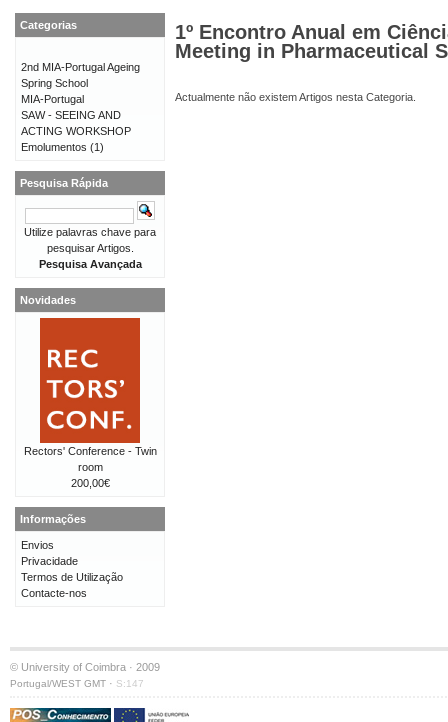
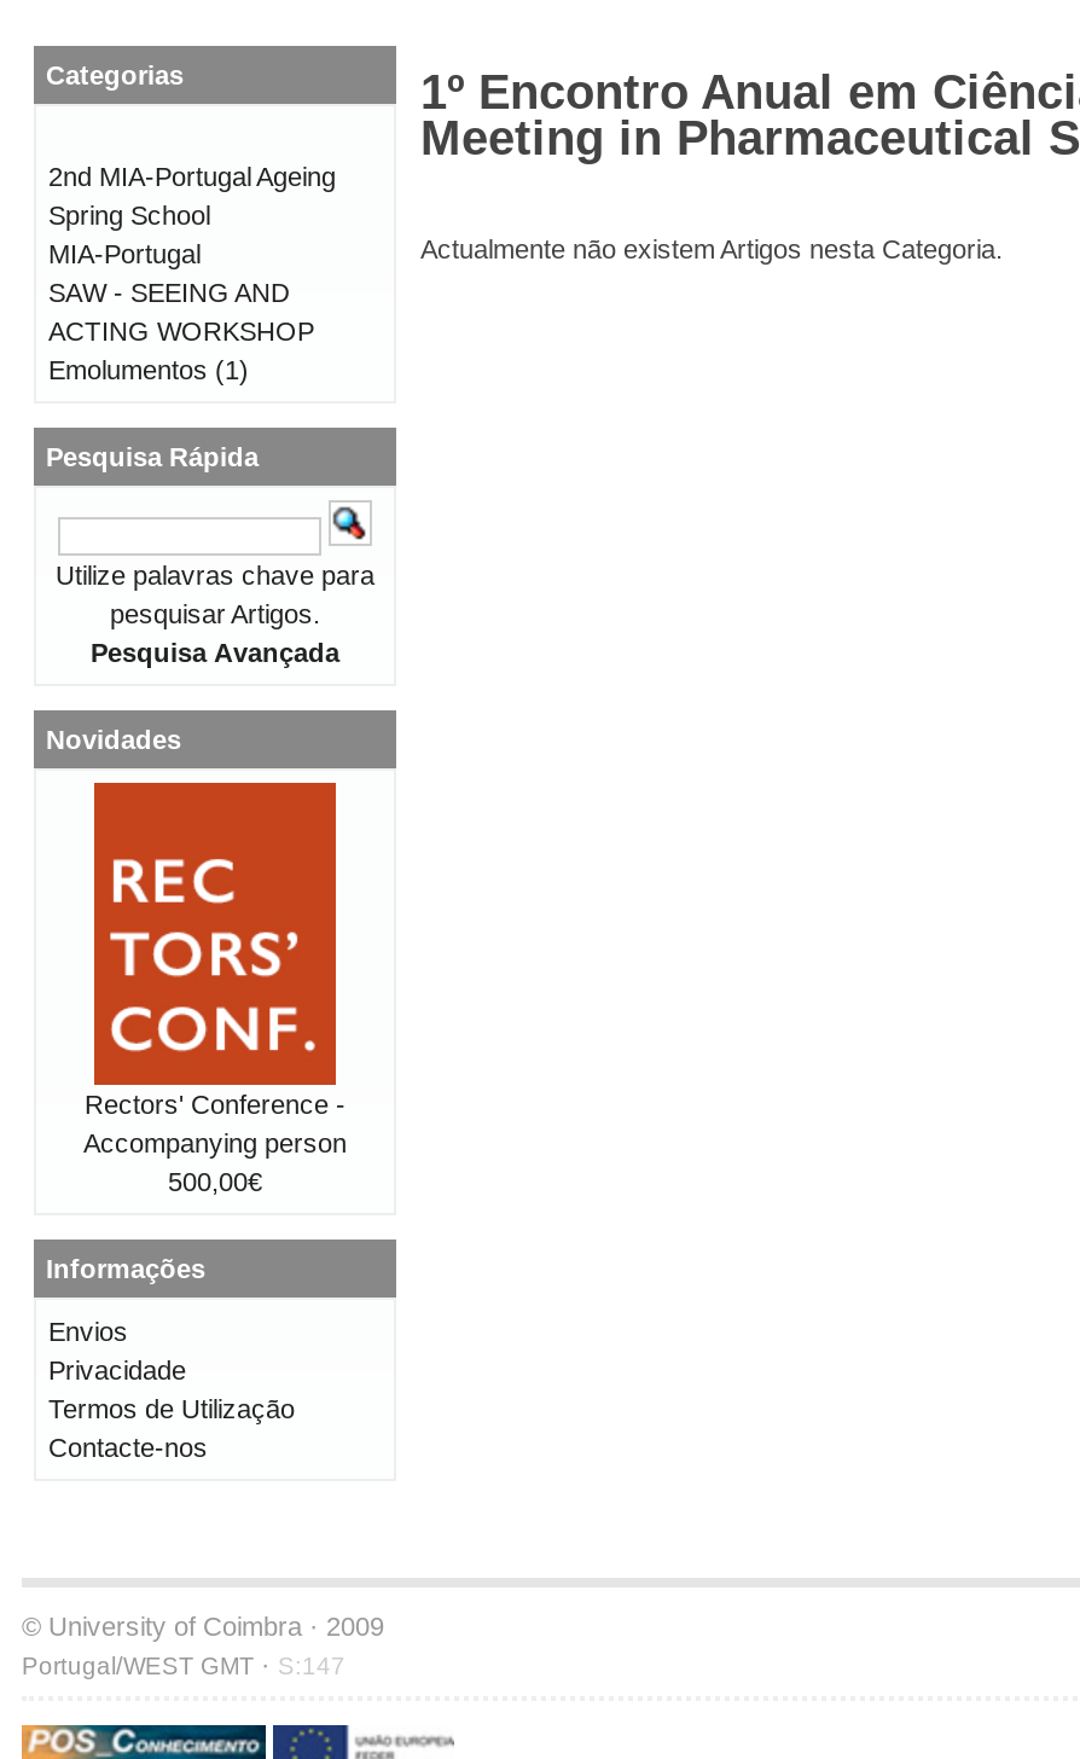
[23,445,156,489] Rectors' Conference - Twin | room | 200,00€ -> [83,1090,347,1196] Rectors' Conference - | Accompanying person | 500,00€

